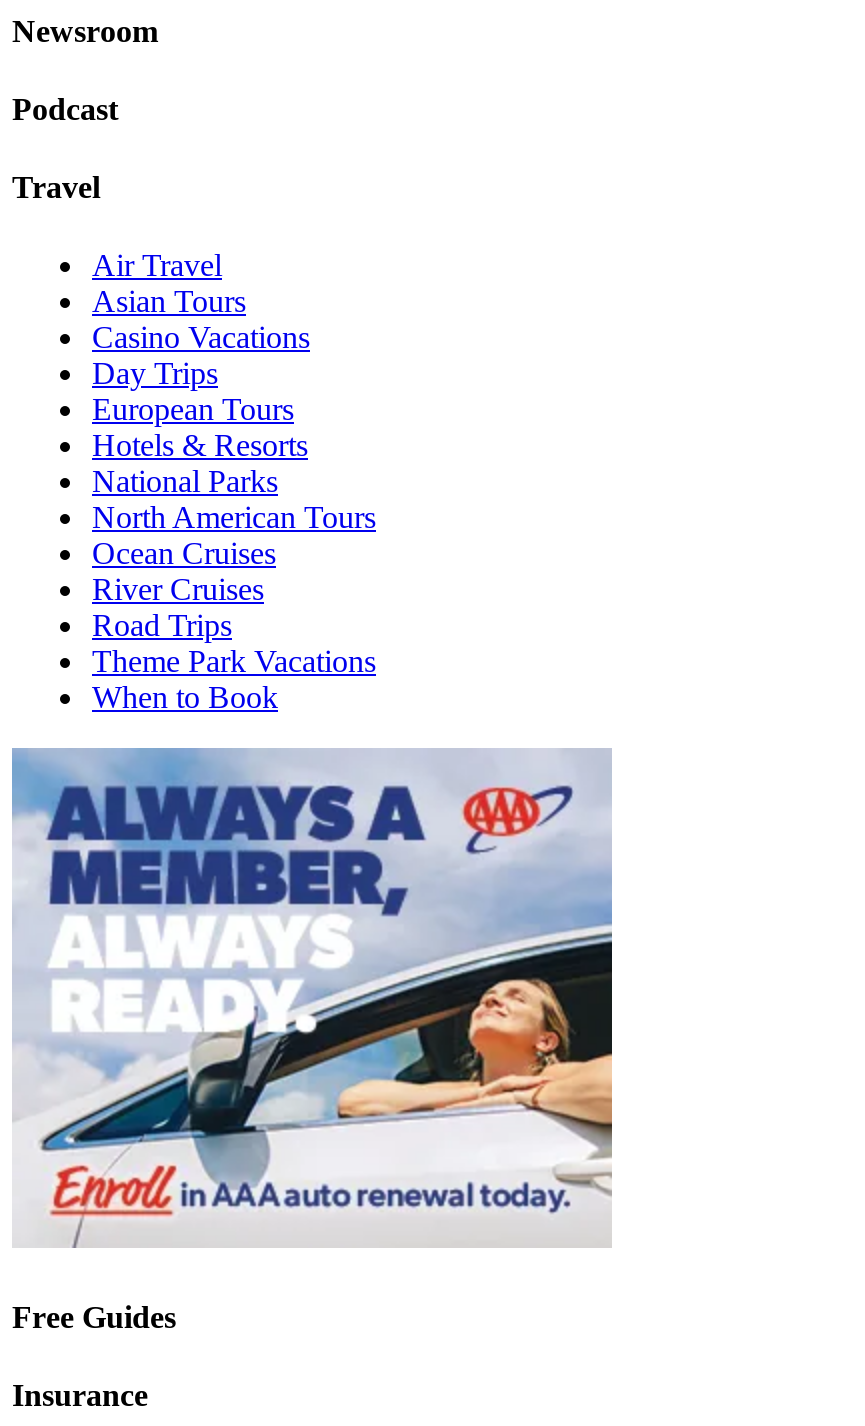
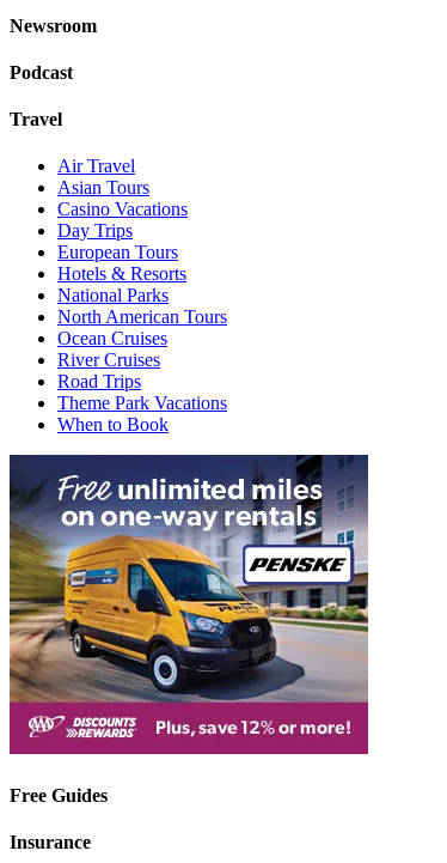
[10,748,614,1248] [image] -> [8,454,369,755] [image]

